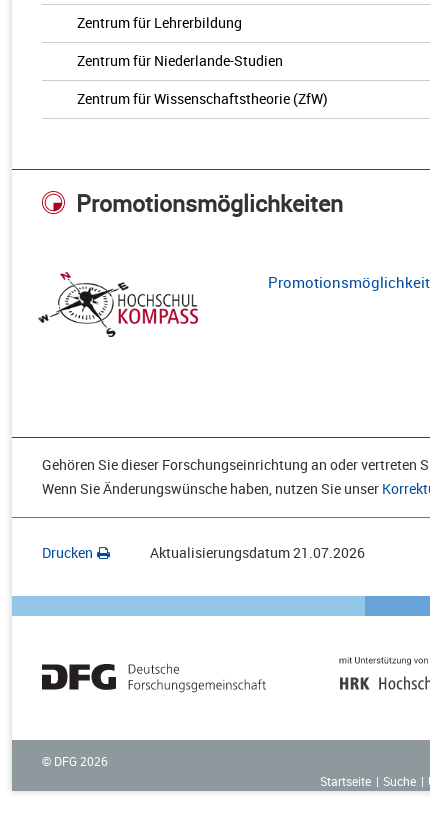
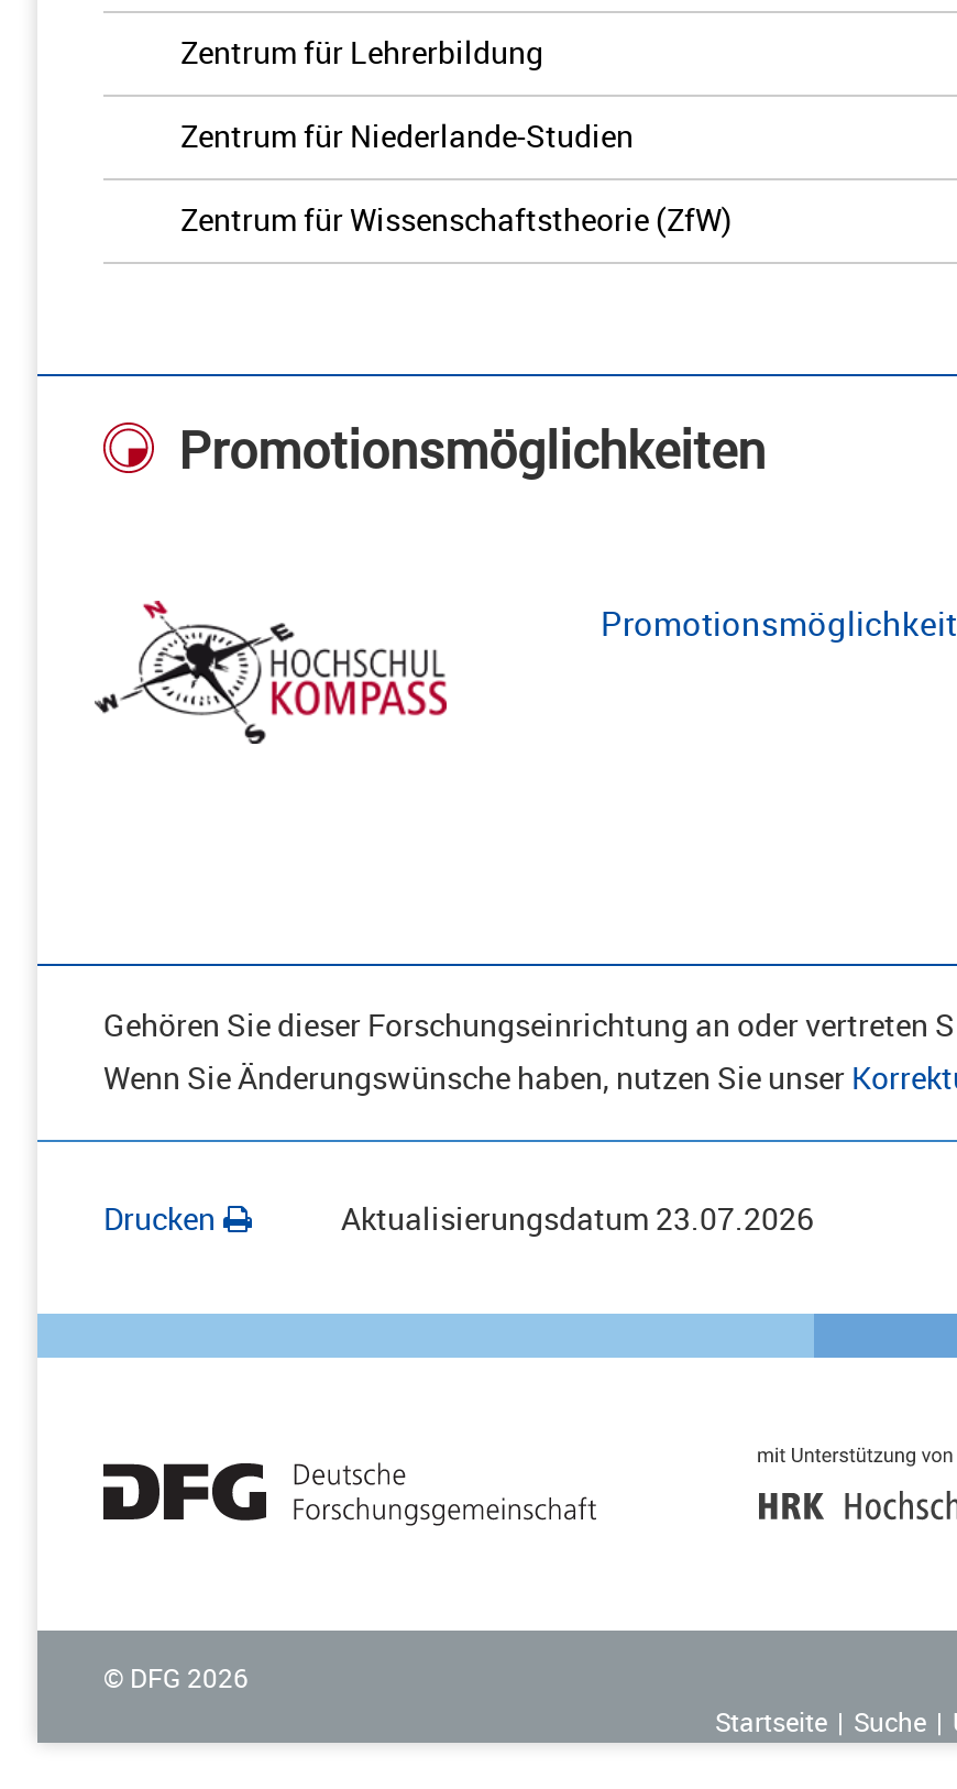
[150,543,365,562] Aktualisierungsdatum 21.07.2026 -> [341,1197,814,1239] Aktualisierungsdatum 23.07.2026

